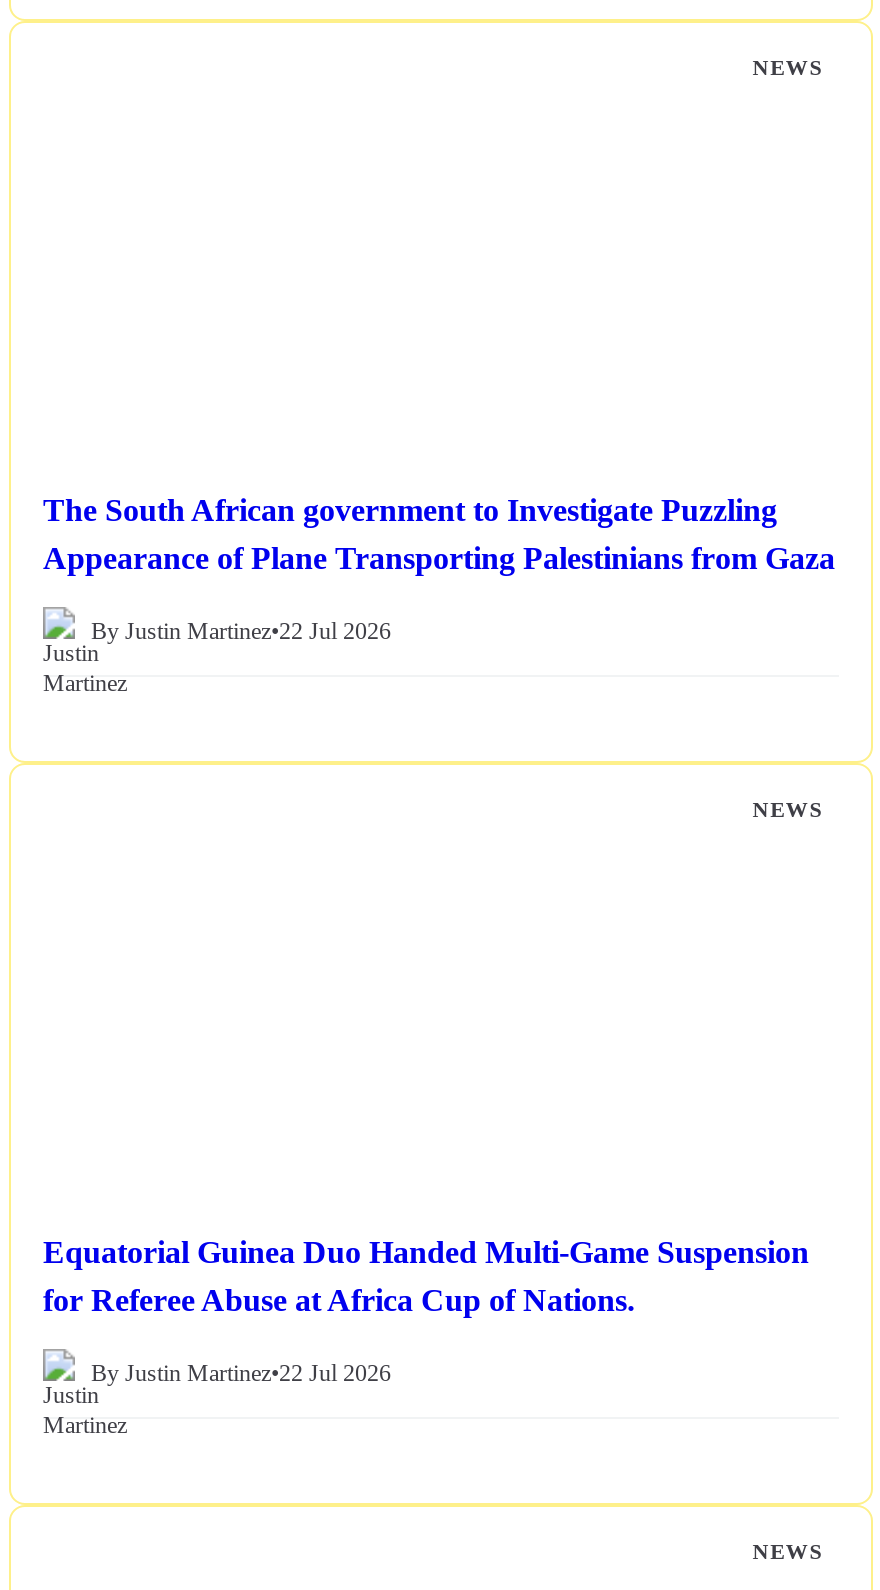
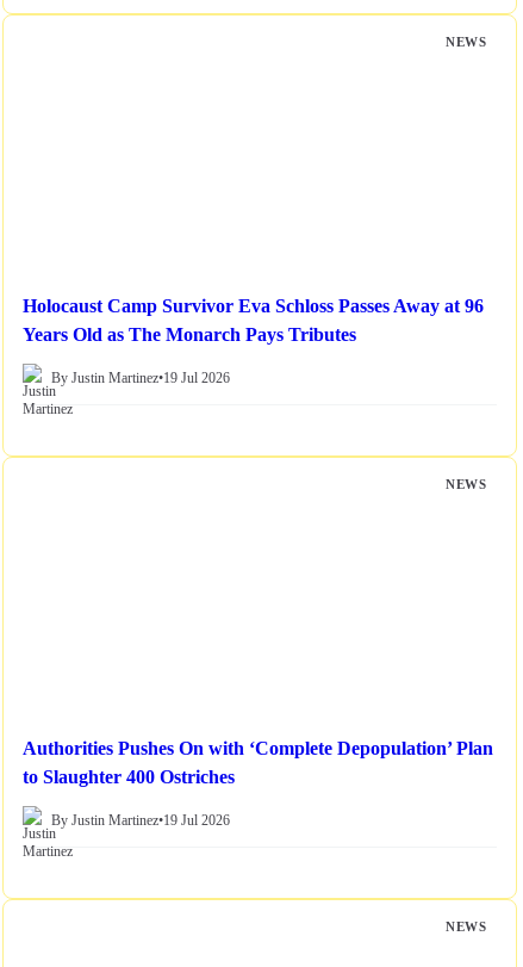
[43,494,835,576] The South African government to Investigate Puzzling | Appearance of Plane Transporting Palestinians from Gaza -> [23,296,484,345] Holocaust Camp Survivor Eva Schloss Passes Away at 96 | Years Old as The Monarch Pays Tributes
[91,617,391,645] By Justin Martinez•22 Jul 2026 -> [51,369,230,386] By Justin Martinez•19 Jul 2026
[43,1236,809,1318] Equatorial Guinea Duo Handed Multi-Game Suspension | for Referee Abuse at Africa Cup of Nations. -> [23,738,493,787] Authorities Pushes On with ‘Complete Depopulation’ Plan | to Slaughter 400 Ostriches
[91,1359,391,1387] By Justin Martinez•22 Jul 2026 -> [51,812,230,828] By Justin Martinez•19 Jul 2026

